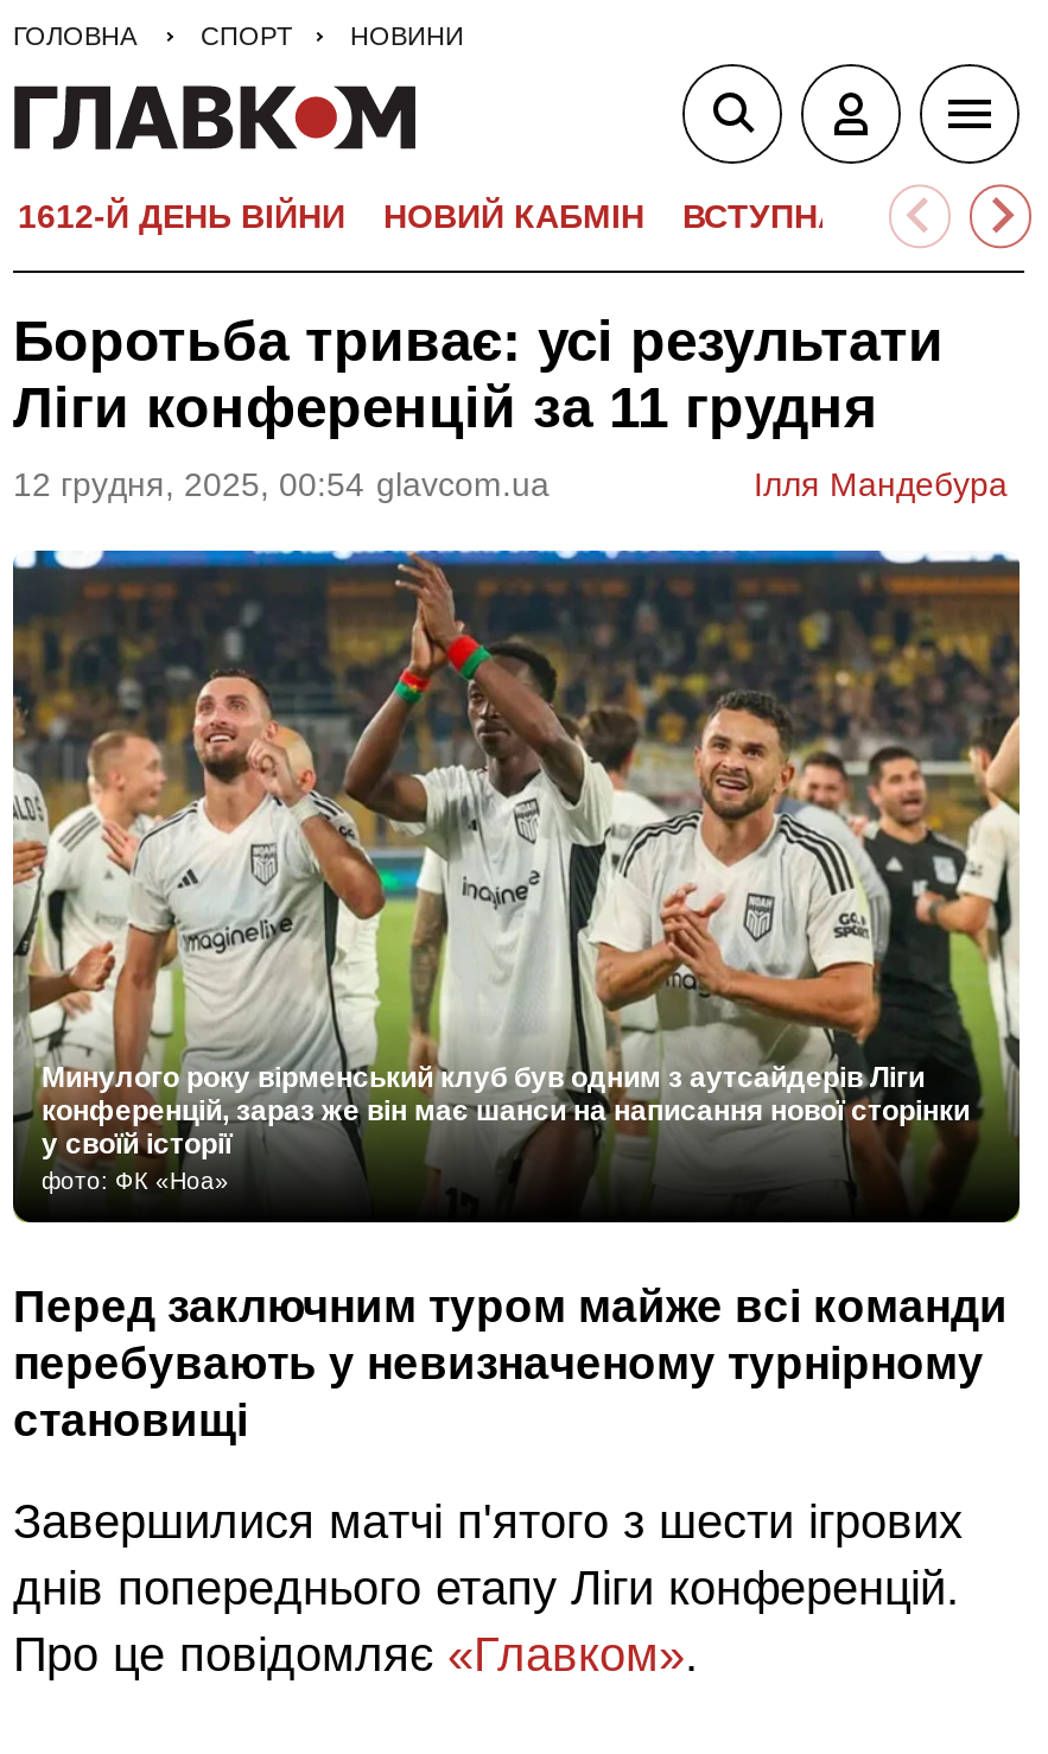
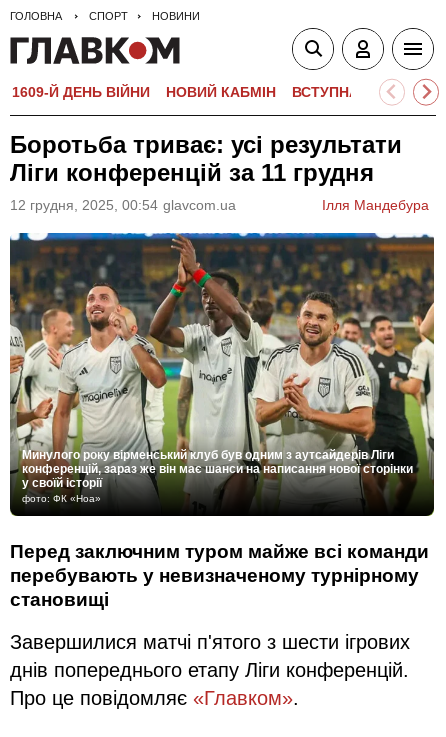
[18,197,345,235] 1612-Й ДЕНЬ ВІЙНИ -> [12,84,150,100] 1609-Й ДЕНЬ ВІЙНИ

